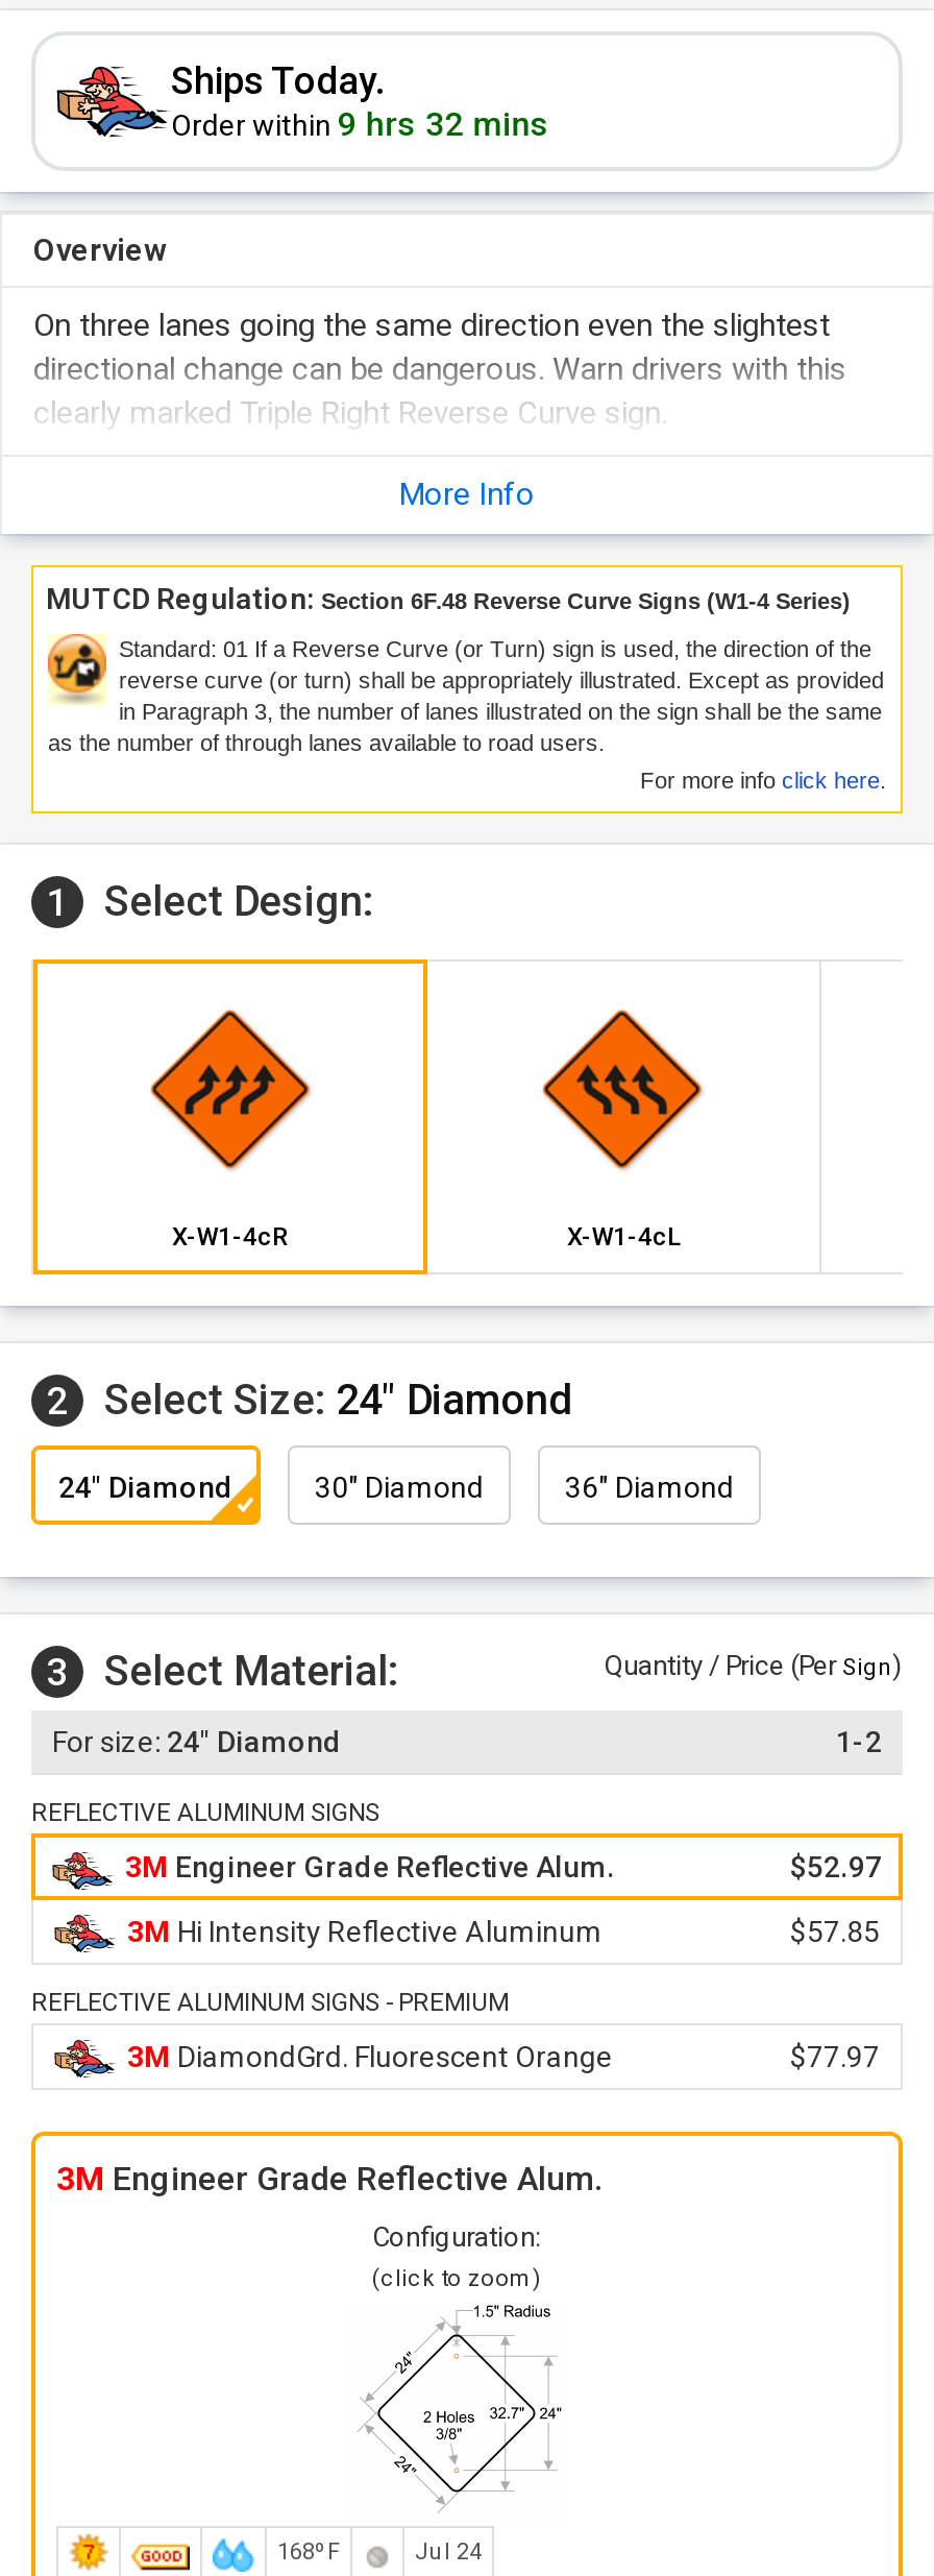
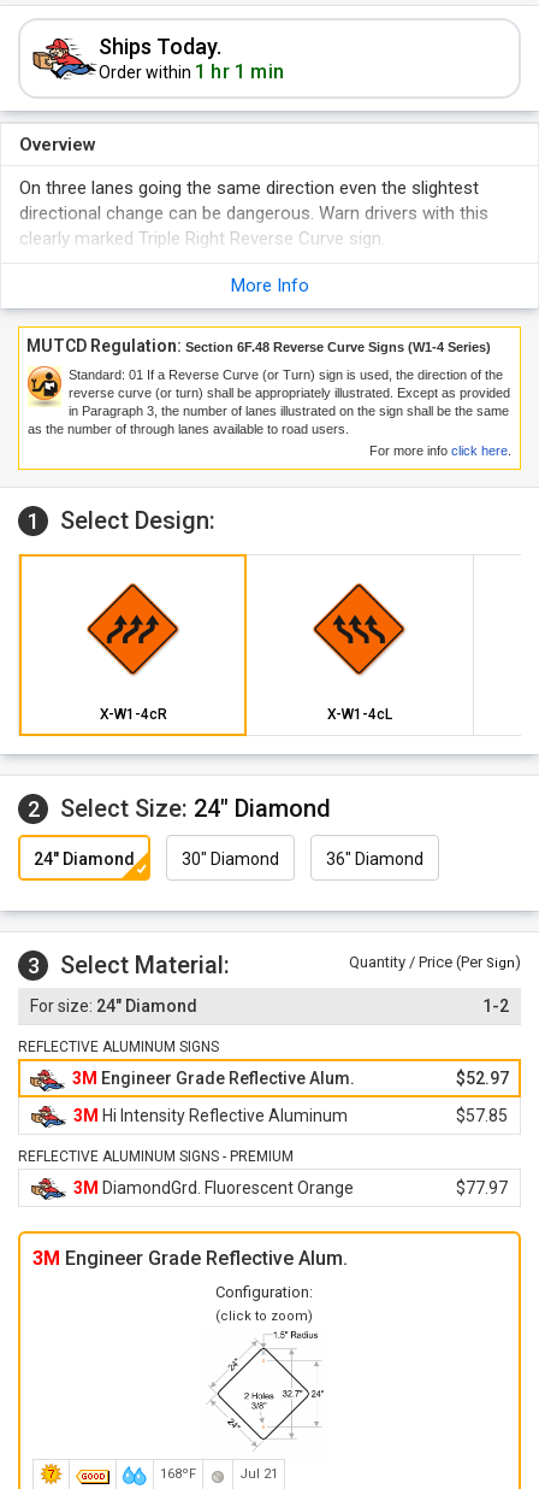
[171,104,550,144] Order within 9 hrs 32 mins -> [99,60,284,83] Order within 1 hr 1 min
[415,2538,482,2566] Jul 24 -> [239,1466,278,1482] Jul 21

